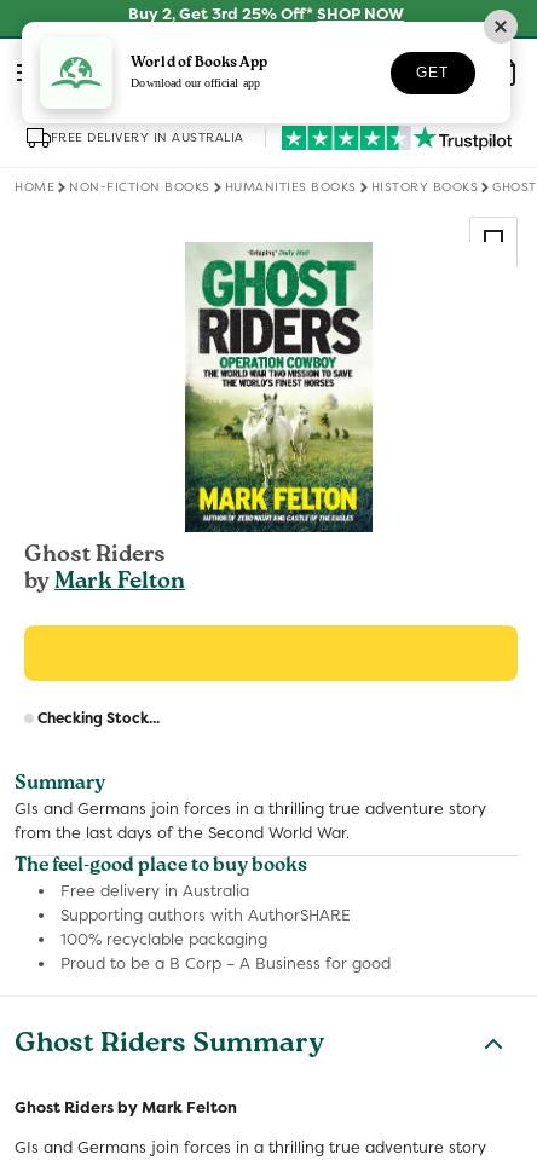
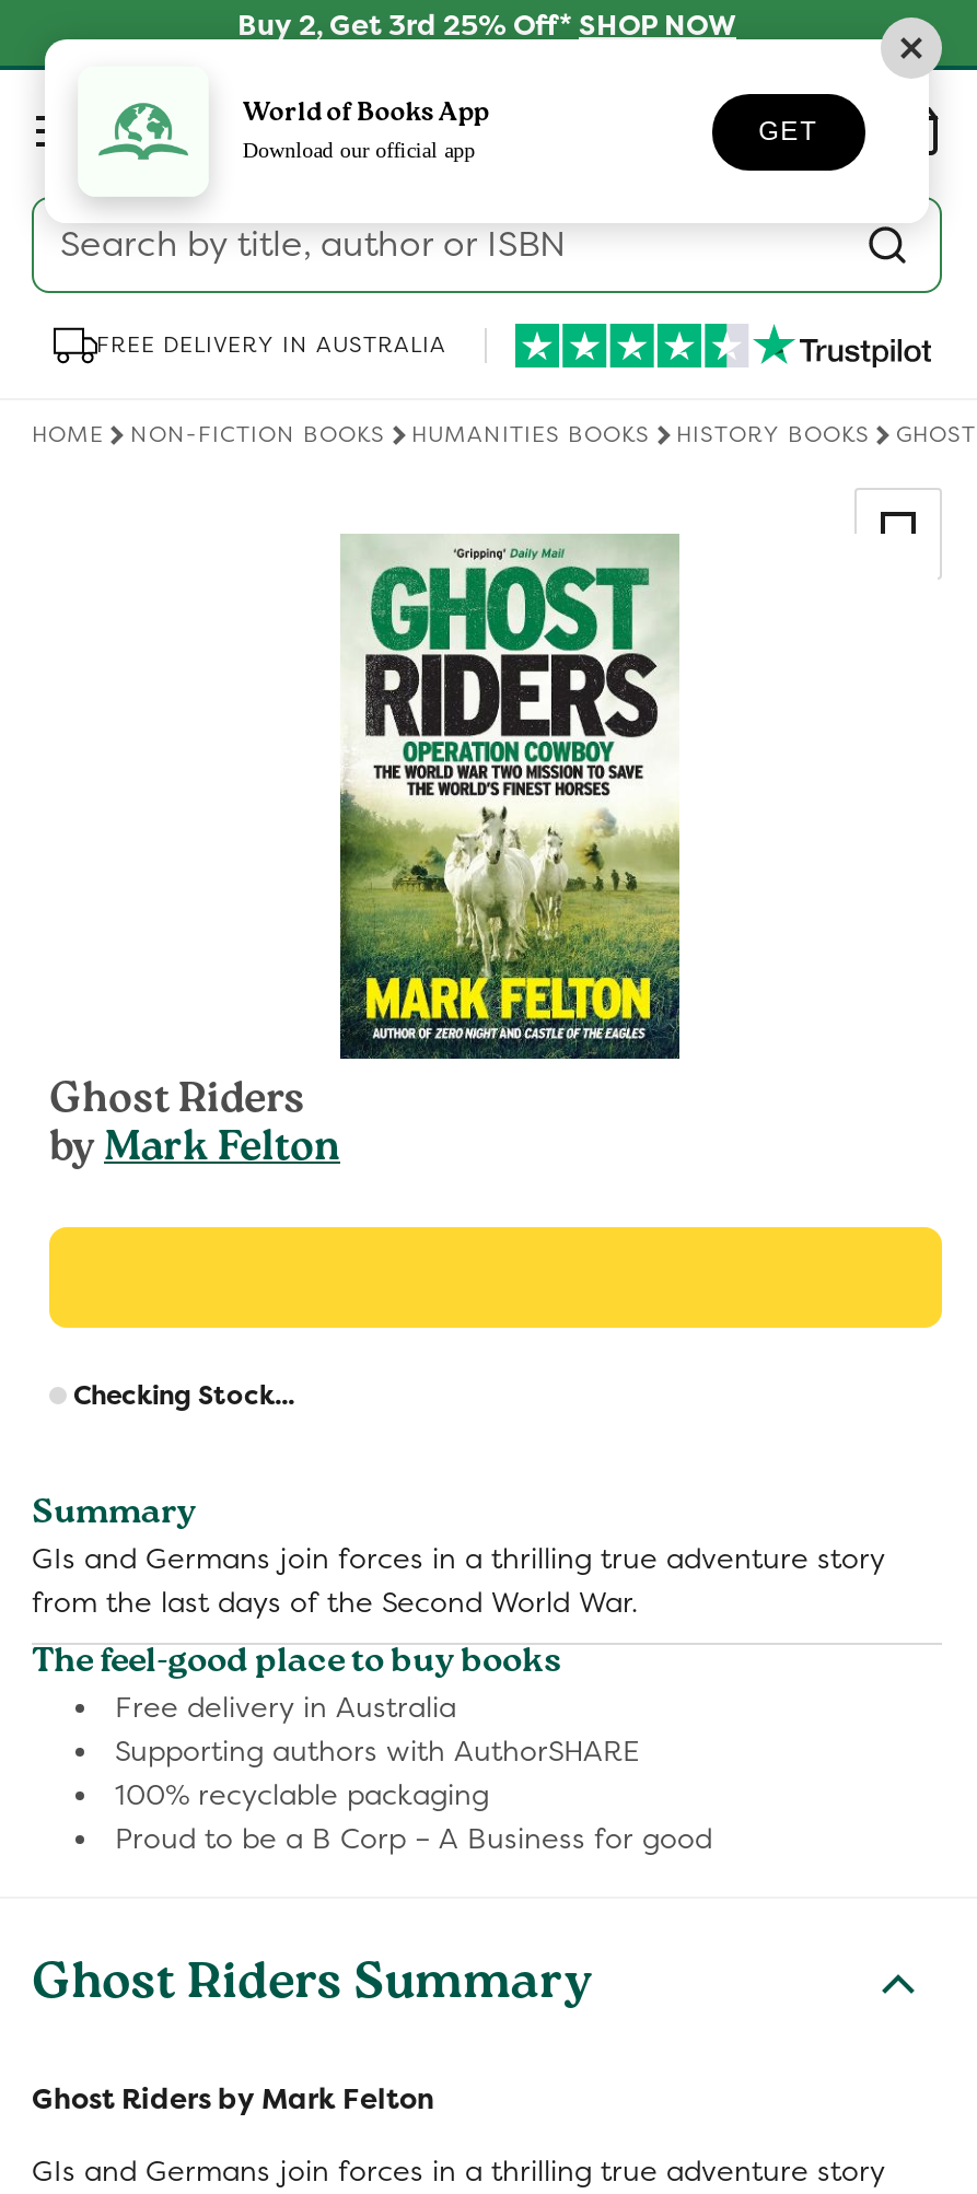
none -> [60,225,566,265] Search by title, author or ISBN

